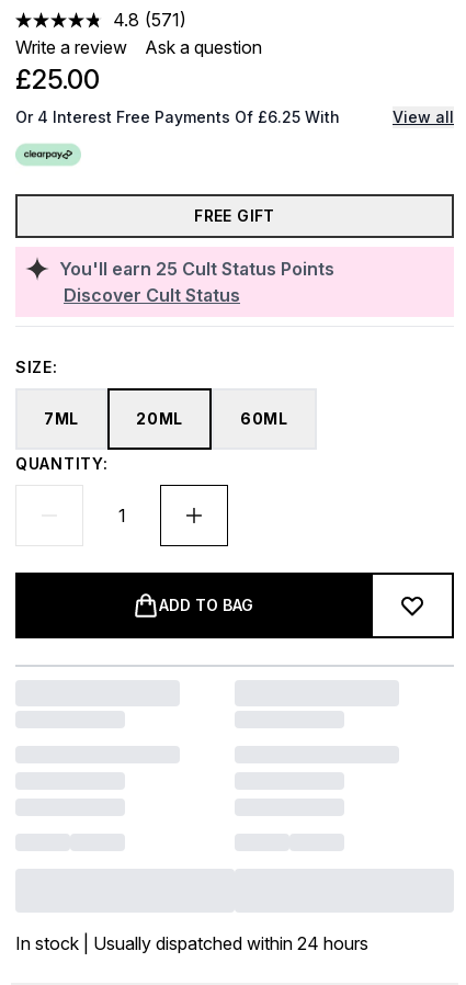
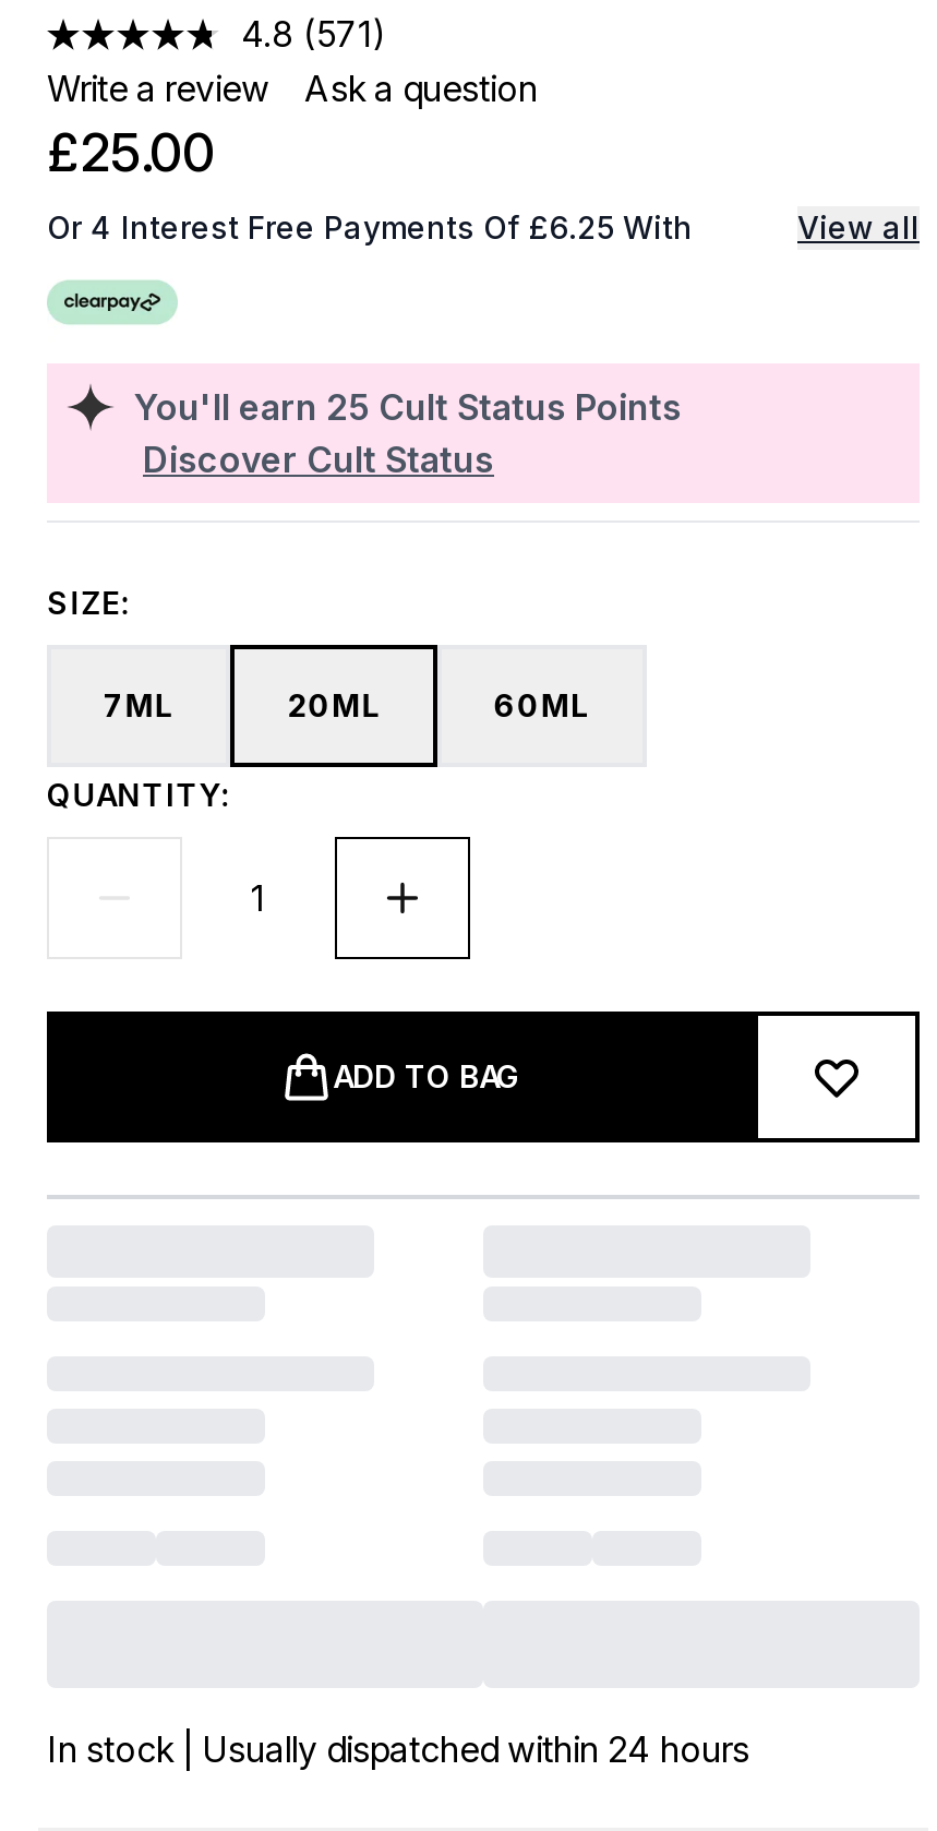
[195,206,275,225] FREE GIFT -> none

